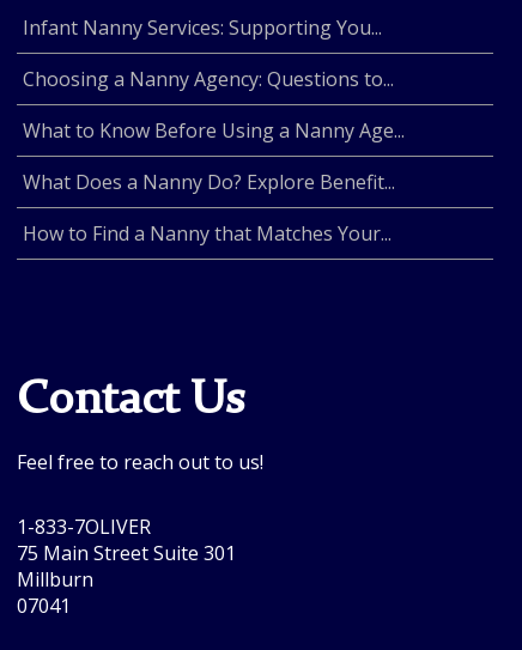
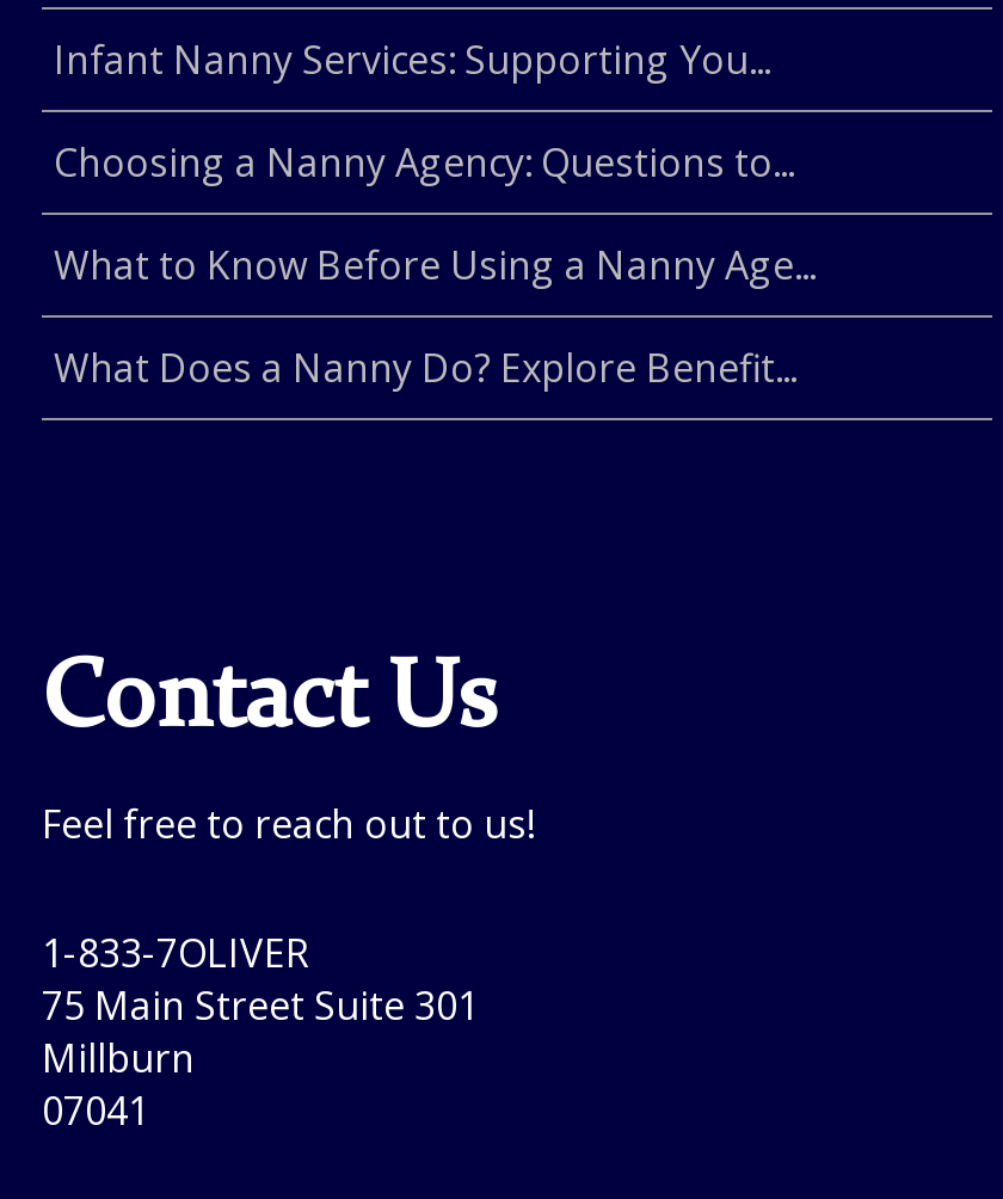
[23,220,391,246] How to Find a Nanny that Matches Your... -> none

